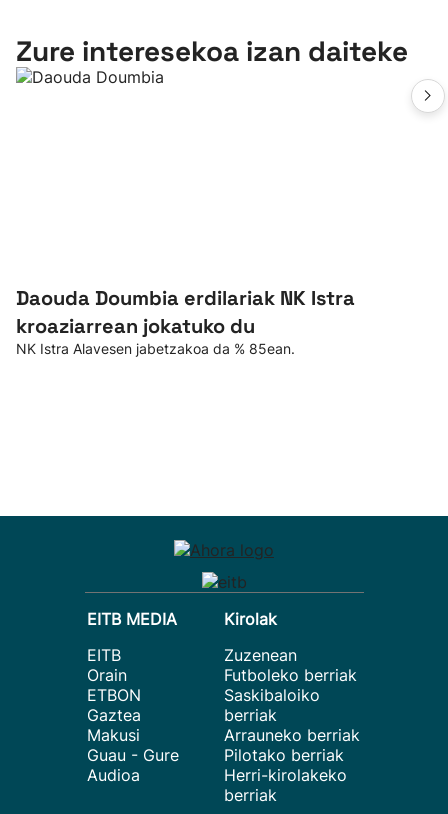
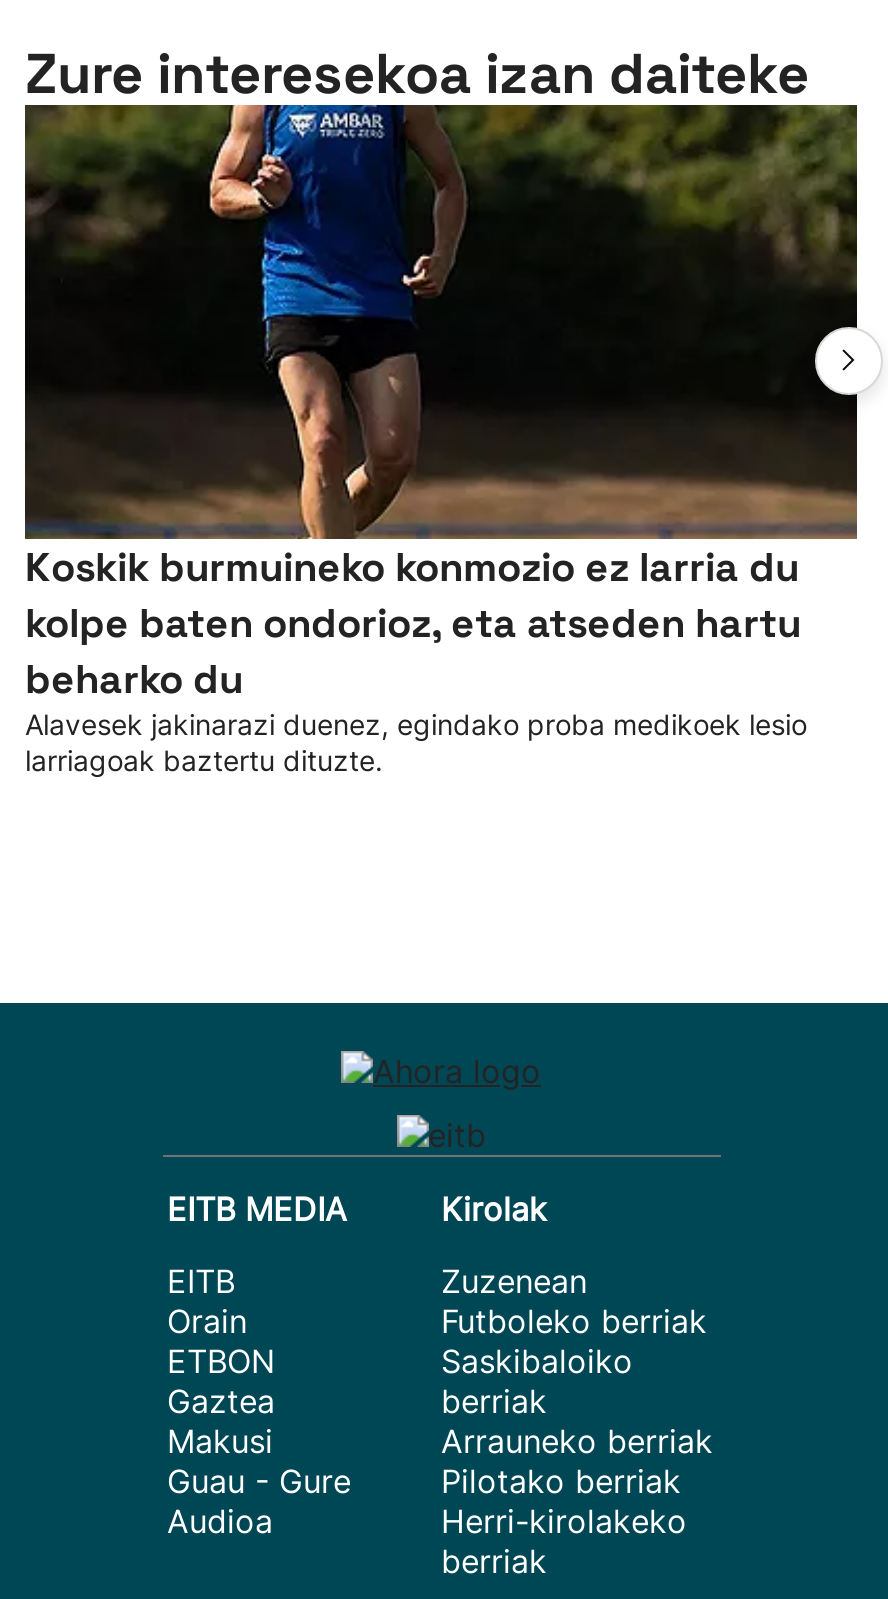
none -> [23,103,859,541] [image]
[16,285,355,357] Daouda Doumbia erdilariak NK Istra | kroaziarrean jokatuko du | NK Istra Alavesen jabetzakoa da % 85ean. -> [25,541,807,777] Koskik burmuineko konmozio ez larria du | kolpe baten ondorioz, eta atseden hartu | beharko du | Alavesek jakinarazi duenez, egindako proba medikoek lesio | larriagoak baztertu dituzte.

